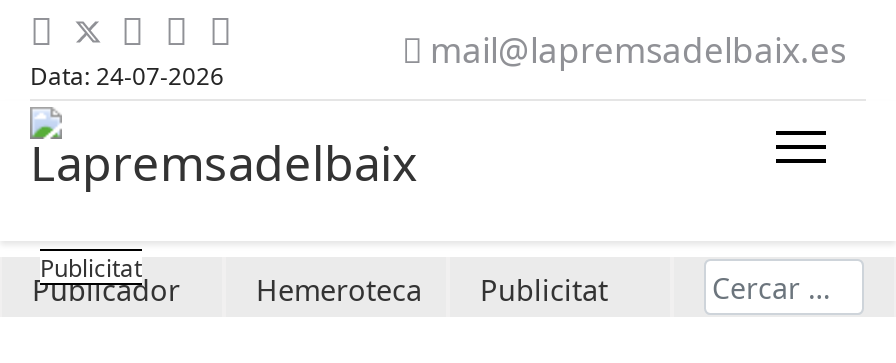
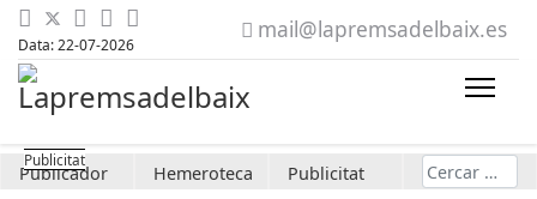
[30,59,224,93] Data: 24-07-2026 -> [18,35,134,55] Data: 22-07-2026

